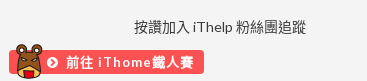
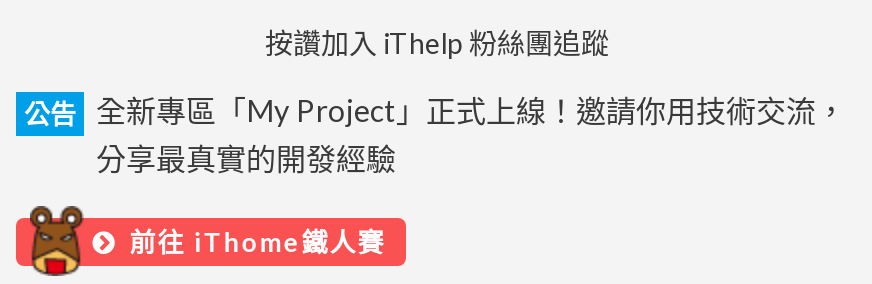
none -> [24,92,846,176] 公告 | 全新專區「My Project」正式上線！邀請你用技術交流， | 分享最真實的開發經驗

